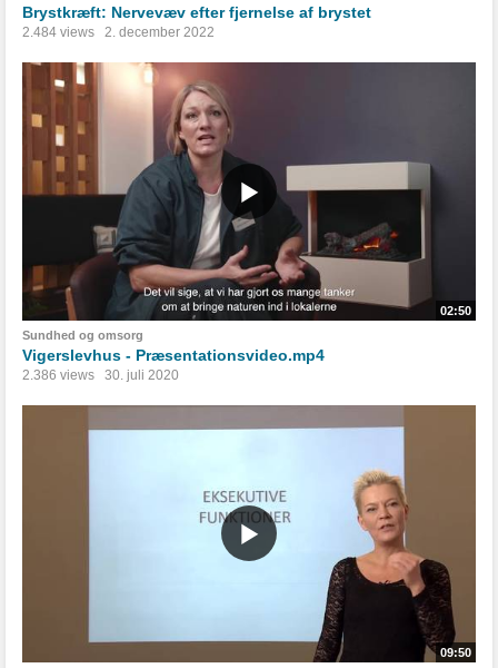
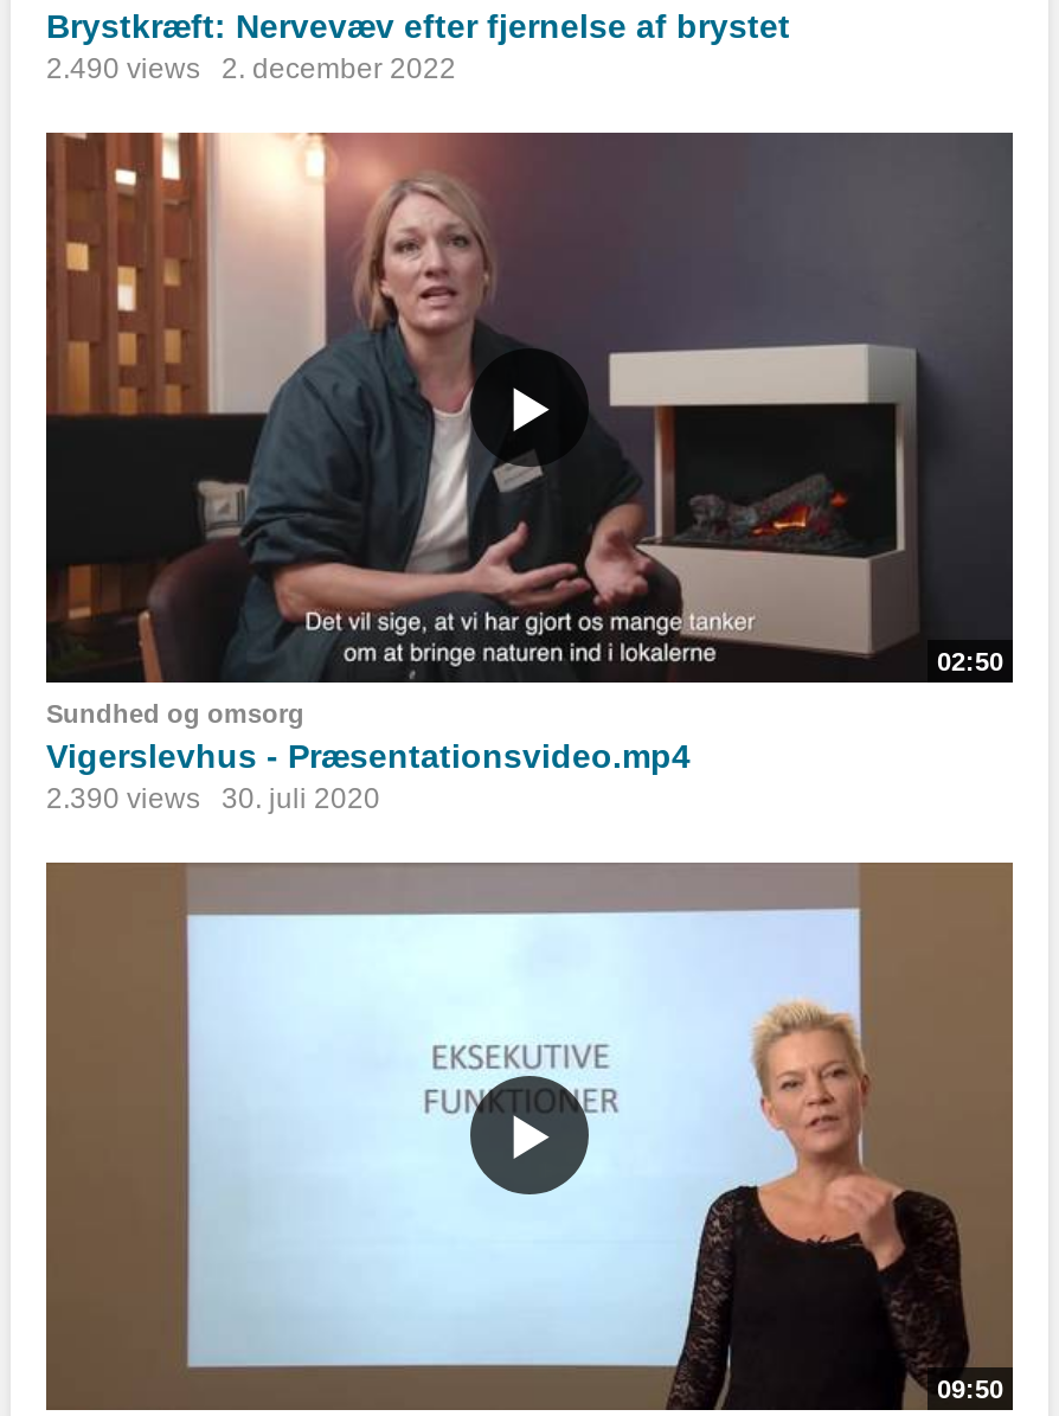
[22,25,215,40] 2.484 views 2. december 2022 -> [46,53,456,86] 2.490 views 2. december 2022
[22,367,179,382] 2.386 views 30. juli 2020 -> [46,781,380,814] 2.390 views 30. juli 2020

